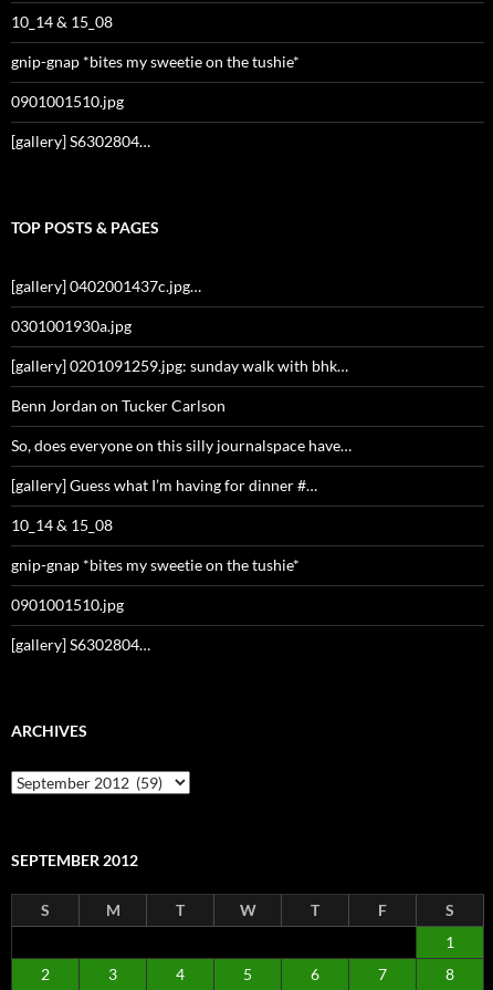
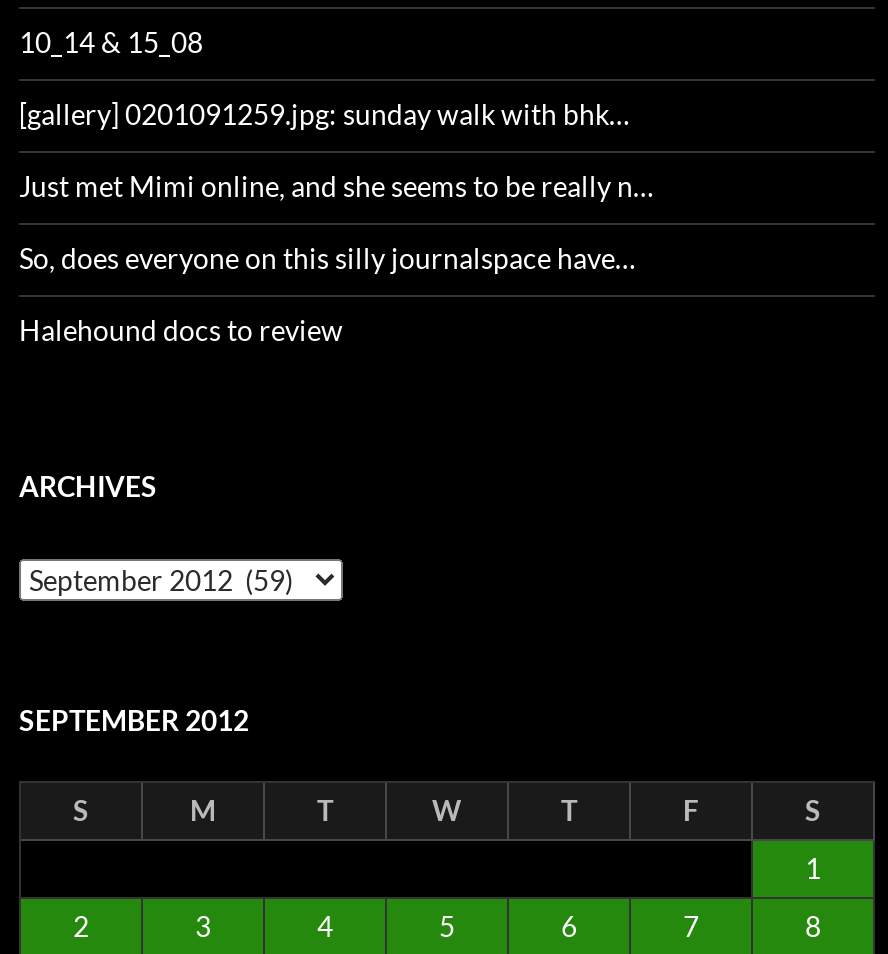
[11,52,300,150] gnip-gnap *bites my sweetie on the tushie* | 0901001510.jpg | [gallery] S6302804… -> none
[11,218,201,335] TOP POSTS & PAGES | [gallery] 0402001437c.jpg… | 0301001930a.jpg -> none
[11,396,225,414] Benn Jordan on Tucker Carlson -> [19,168,653,202] Just met Mimi online, and she seems to be really n…
[11,475,317,653] [gallery] Guess what I’m having for dinner #… | 10_14 & 15_08 | gnip-gnap *bites my sweetie on the tushie* | 0901001510.jpg | [gallery] S6302804… -> [19,312,343,346] Halehound docs to review

